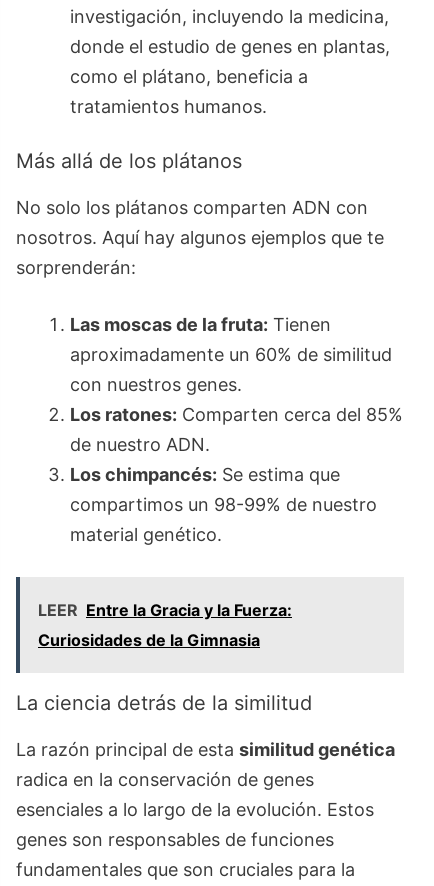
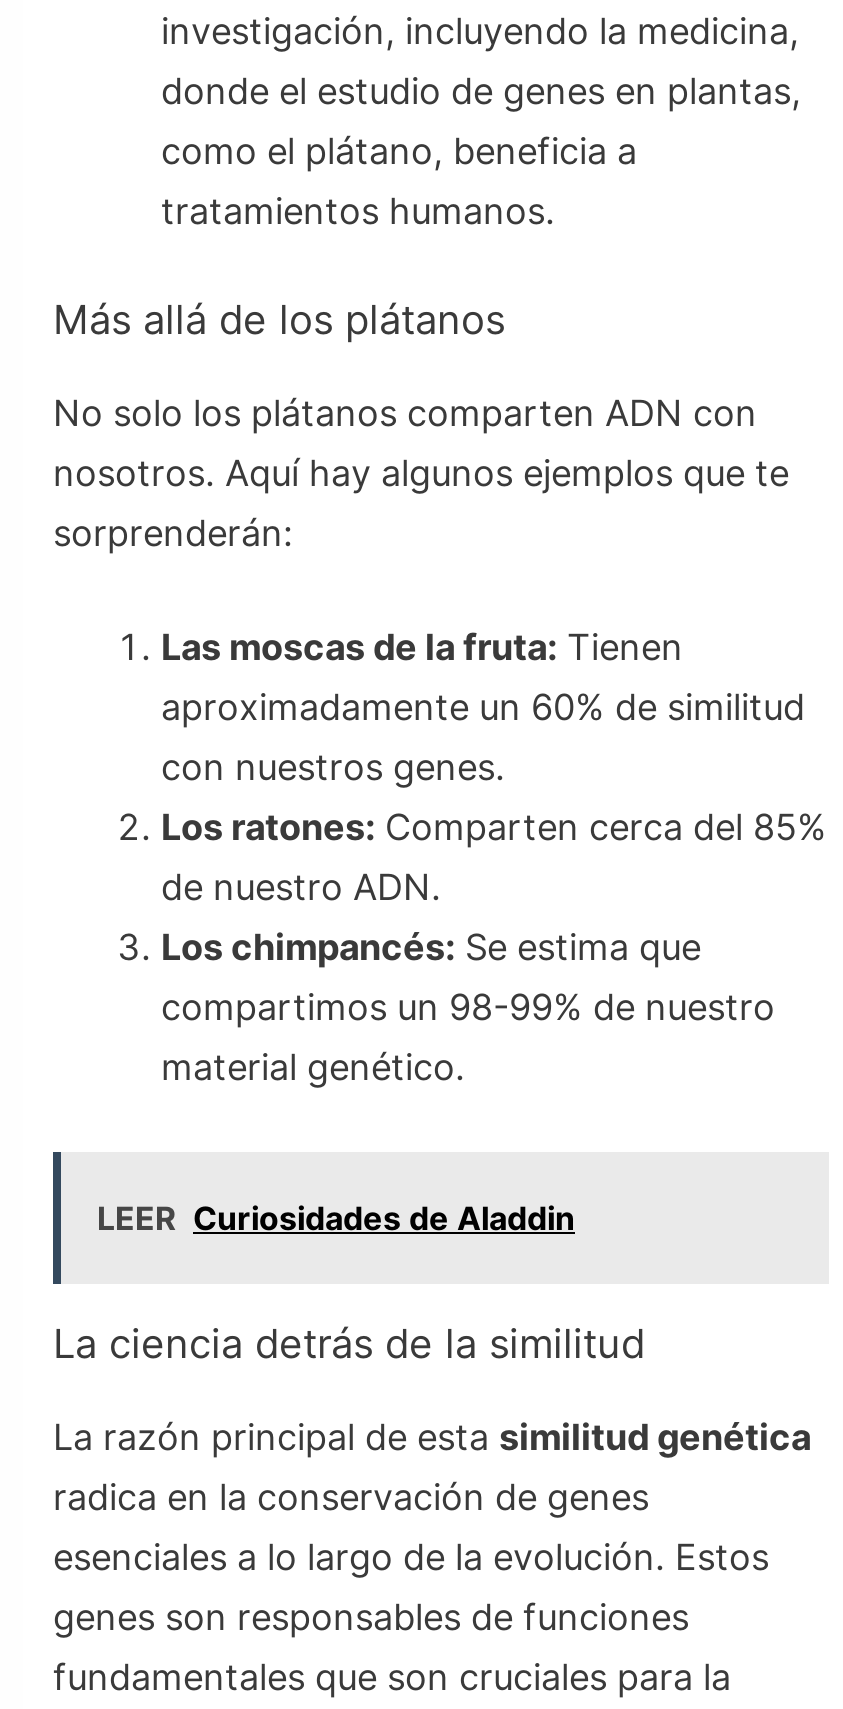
[38,600,292,650] LEER Entre la Gracia y la Fuerza: | Curiosidades de la Gimnasia -> [97,1199,575,1239] LEER Curiosidades de Aladdin

